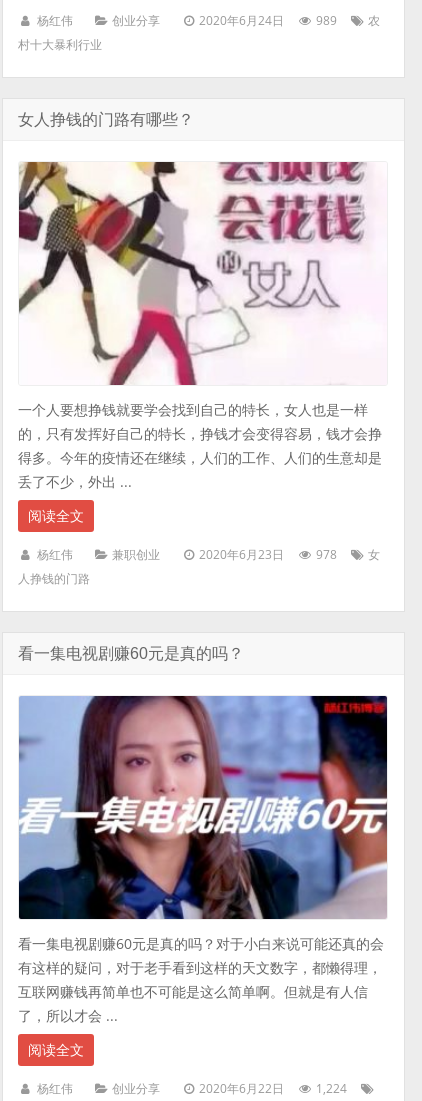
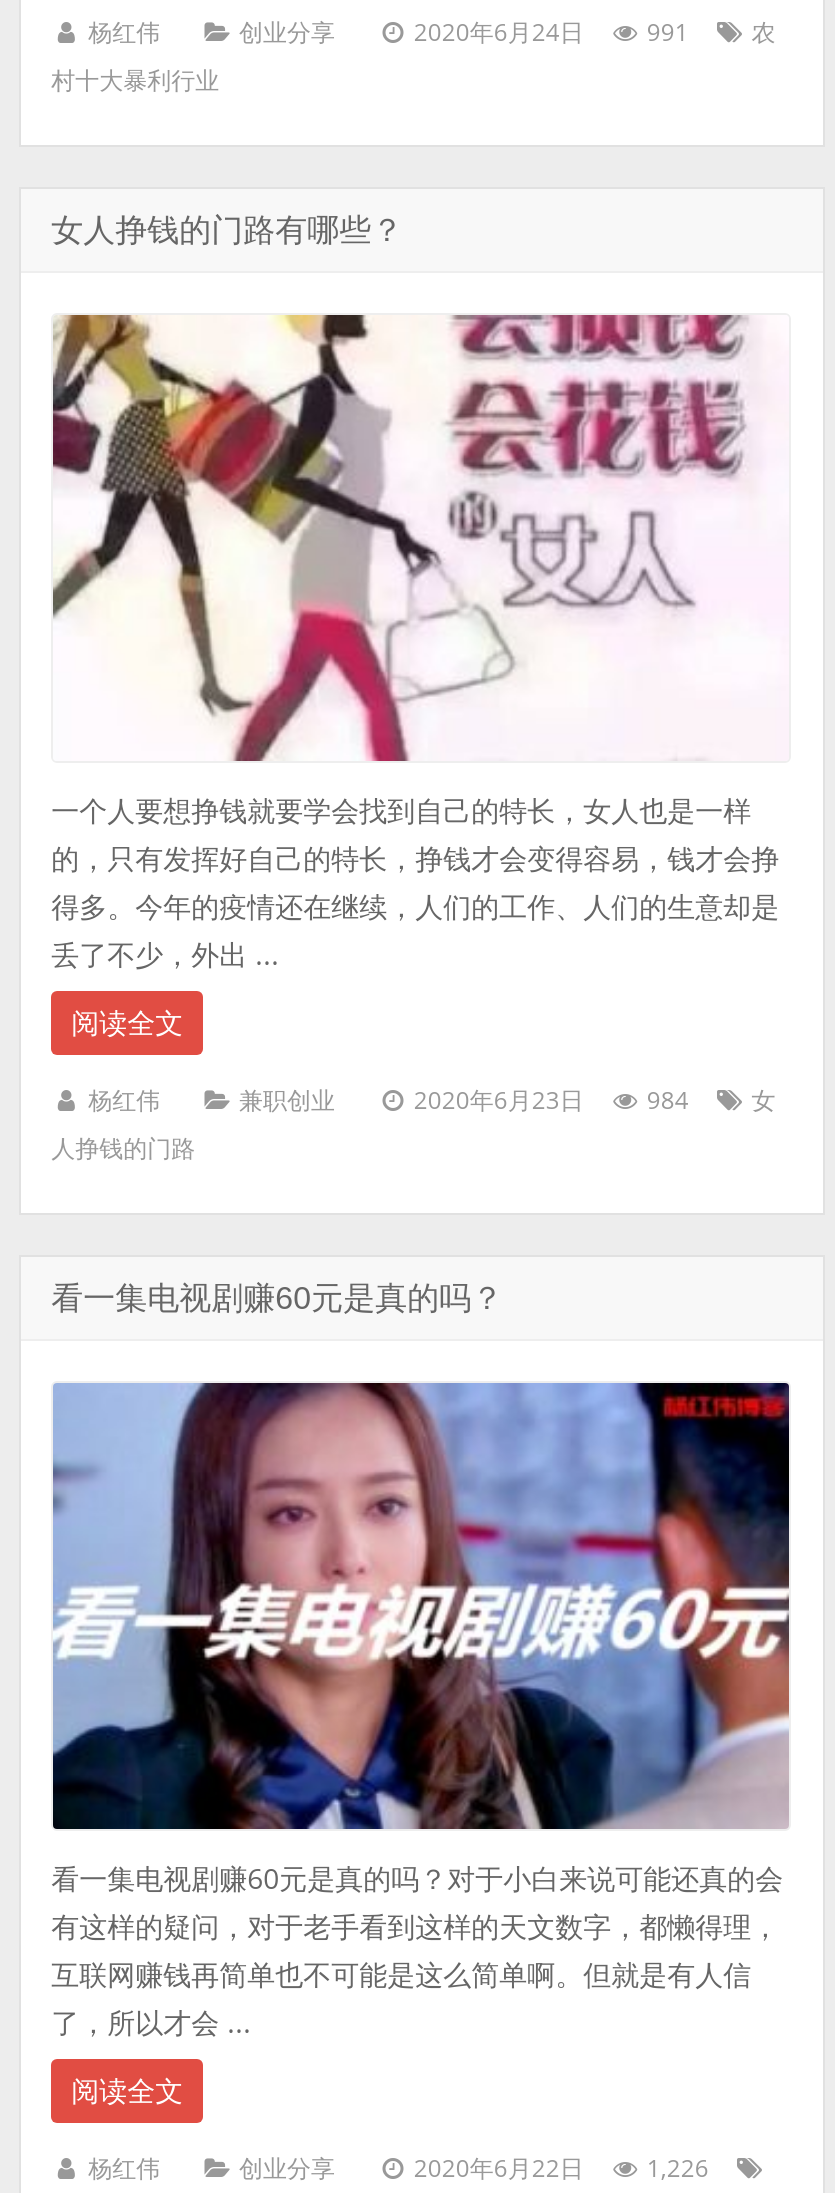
[199,12,340,29] 2020年6月24日 989 -> [414,15,695,49] 2020年6月24日 991
[199,546,340,563] 2020年6月23日 978 -> [414,1083,695,1117] 2020年6月23日 984
[199,1079,350,1096] 2020年6月22日 1,224 -> [414,2150,715,2184] 2020年6月22日 1,226

